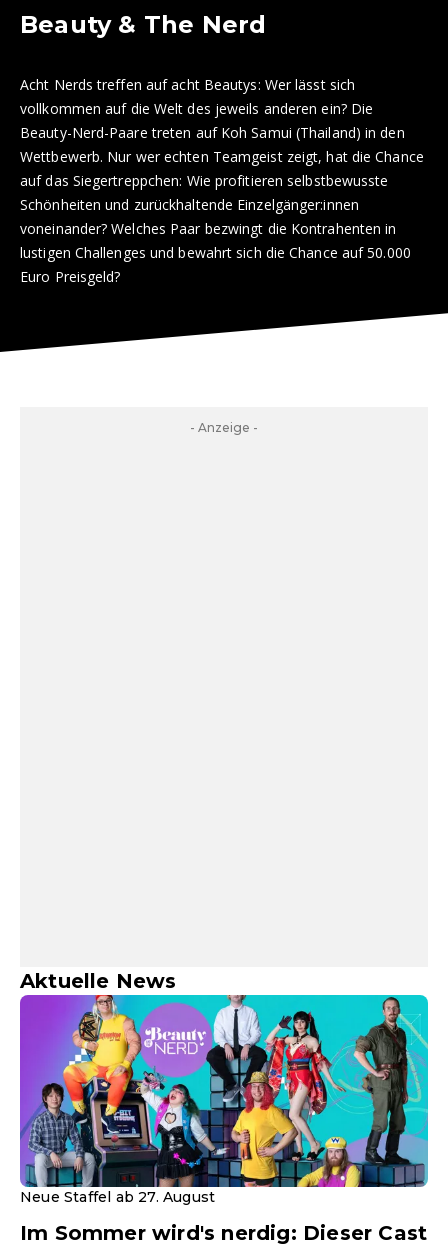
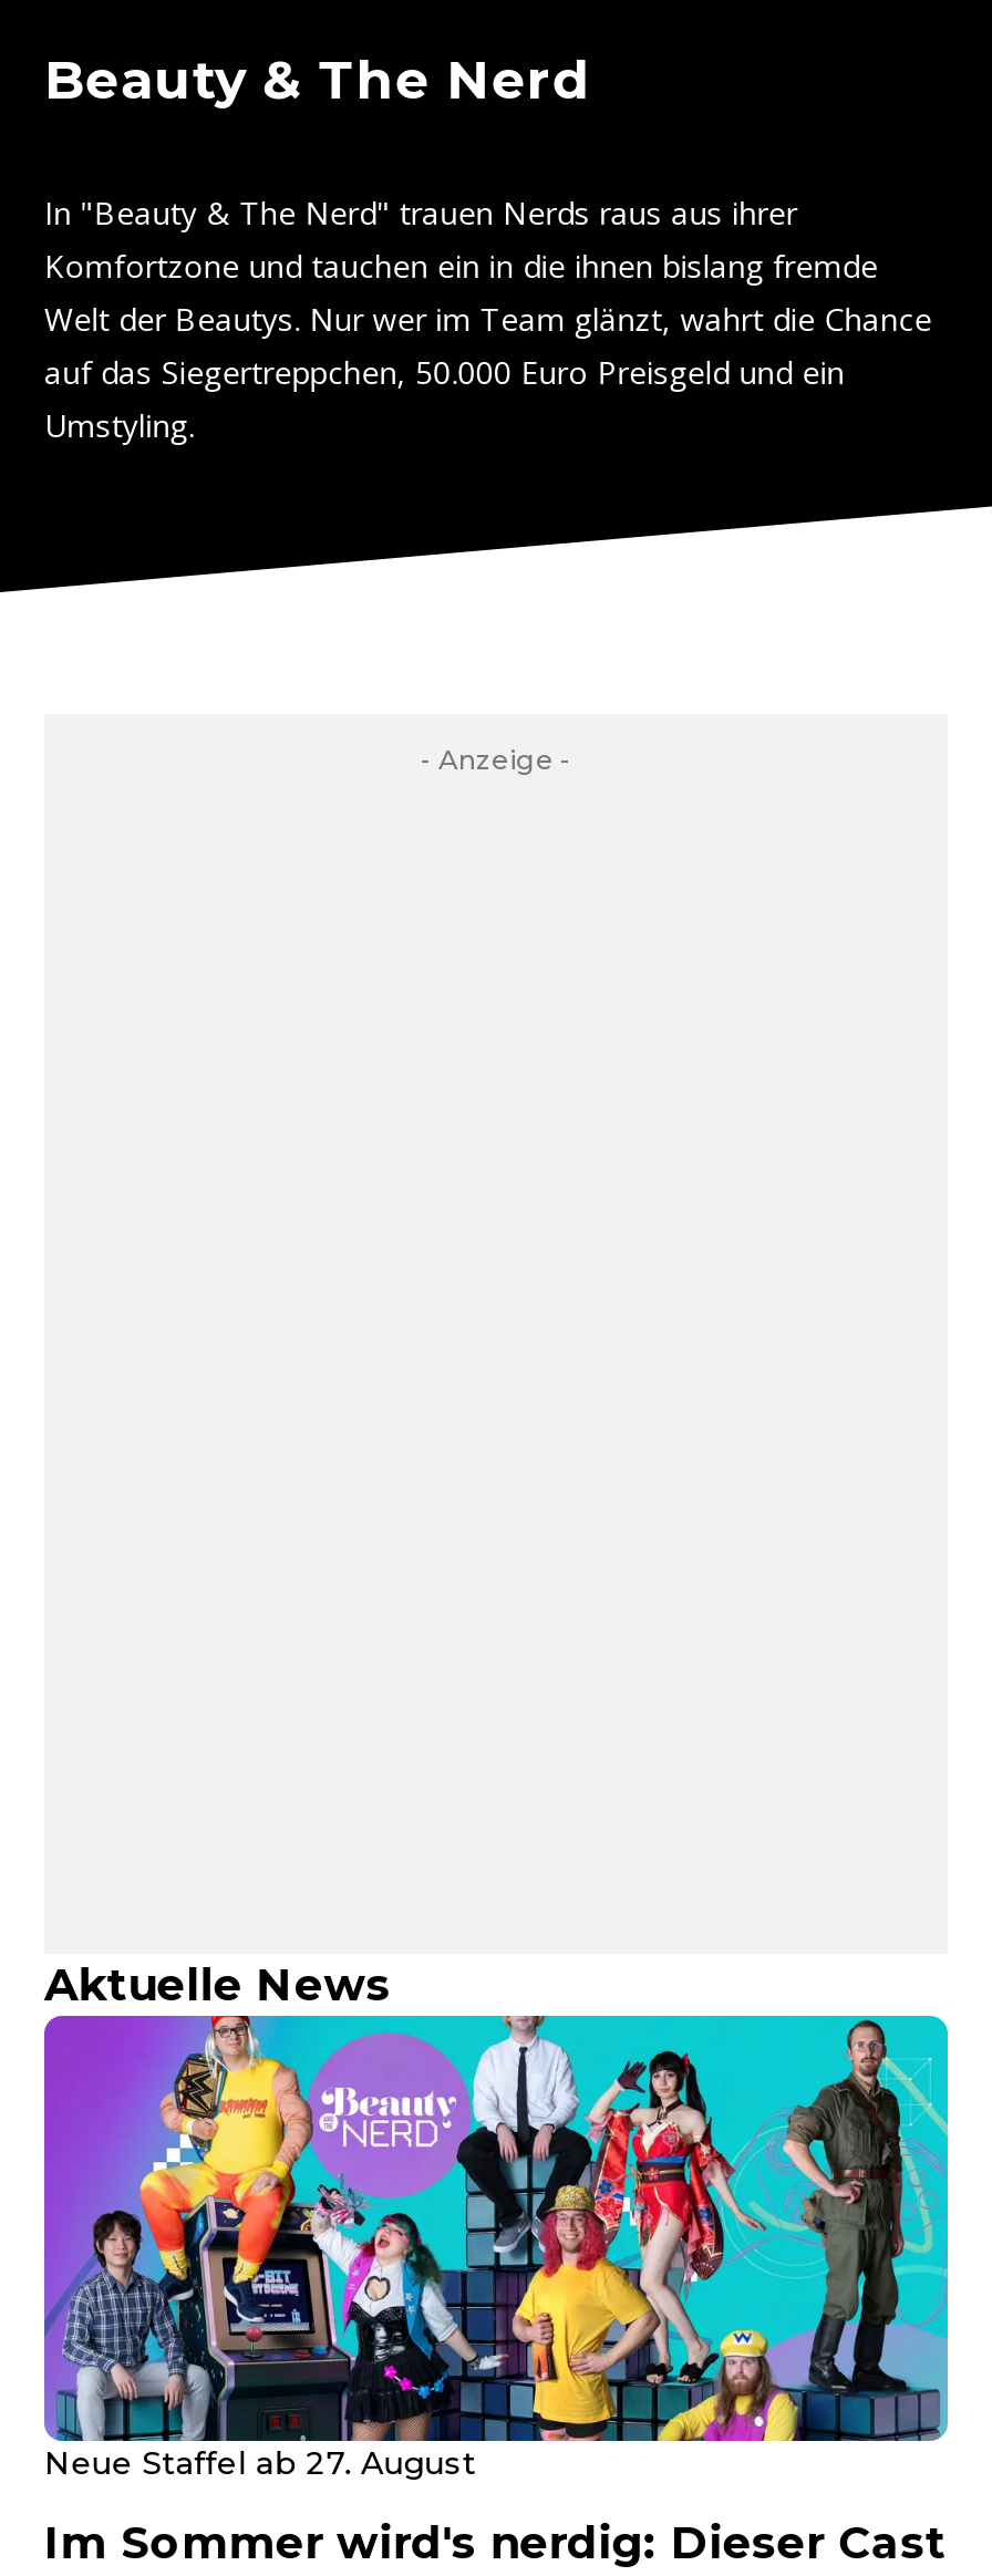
[20,75,424,286] Acht Nerds treffen auf acht Beautys: Wer lässt sich | vollkommen auf die Welt des jeweils anderen ein? Die | Beauty-Nerd-Paare treten auf Koh Samui (Thailand) in den | Wettbewerb. Nur wer echten Teamgeist zeigt, hat die Chance | auf das Siegertreppchen: Wie profitieren selbstbewusste | Schönheiten und zurückhaltende Einzelgänger:innen | voneinander? Welches Paar bezwingt die Kontrahenten in | lustigen Challenges und bewahrt sich die Chance auf 50.000 | Euro Preisgeld? -> [44,192,932,446] In "Beauty & The Nerd" trauen Nerds raus aus ihrer | Komfortzone und tauchen ein in die ihnen bislang fremde | Welt der Beautys. Nur wer im Team glänzt, wahrt die Chance | auf das Siegertreppchen, 50.000 Euro Preisgeld und ein | Umstyling.

